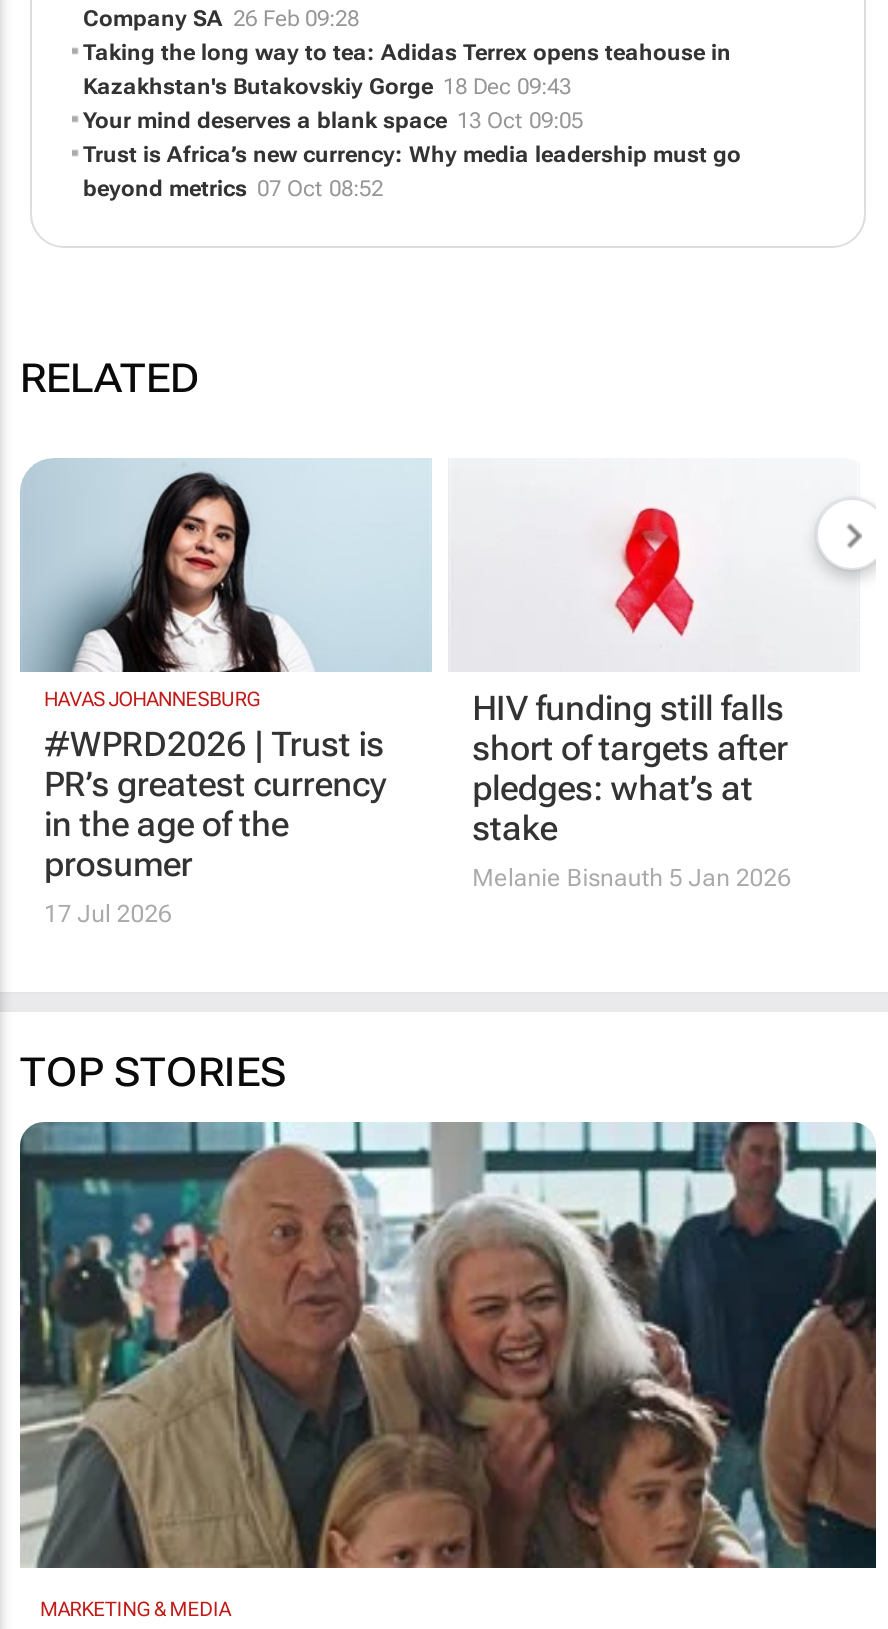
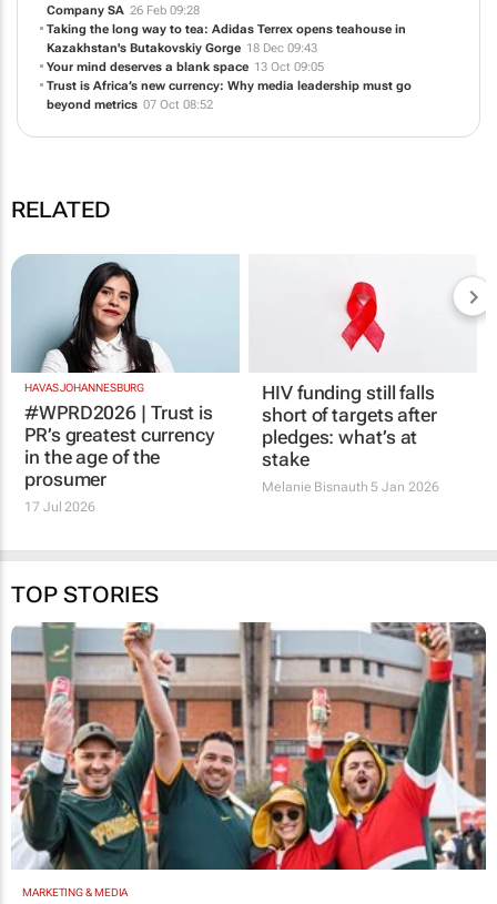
[18,1120,878,1570] [image] -> [10,621,487,871] [image]

